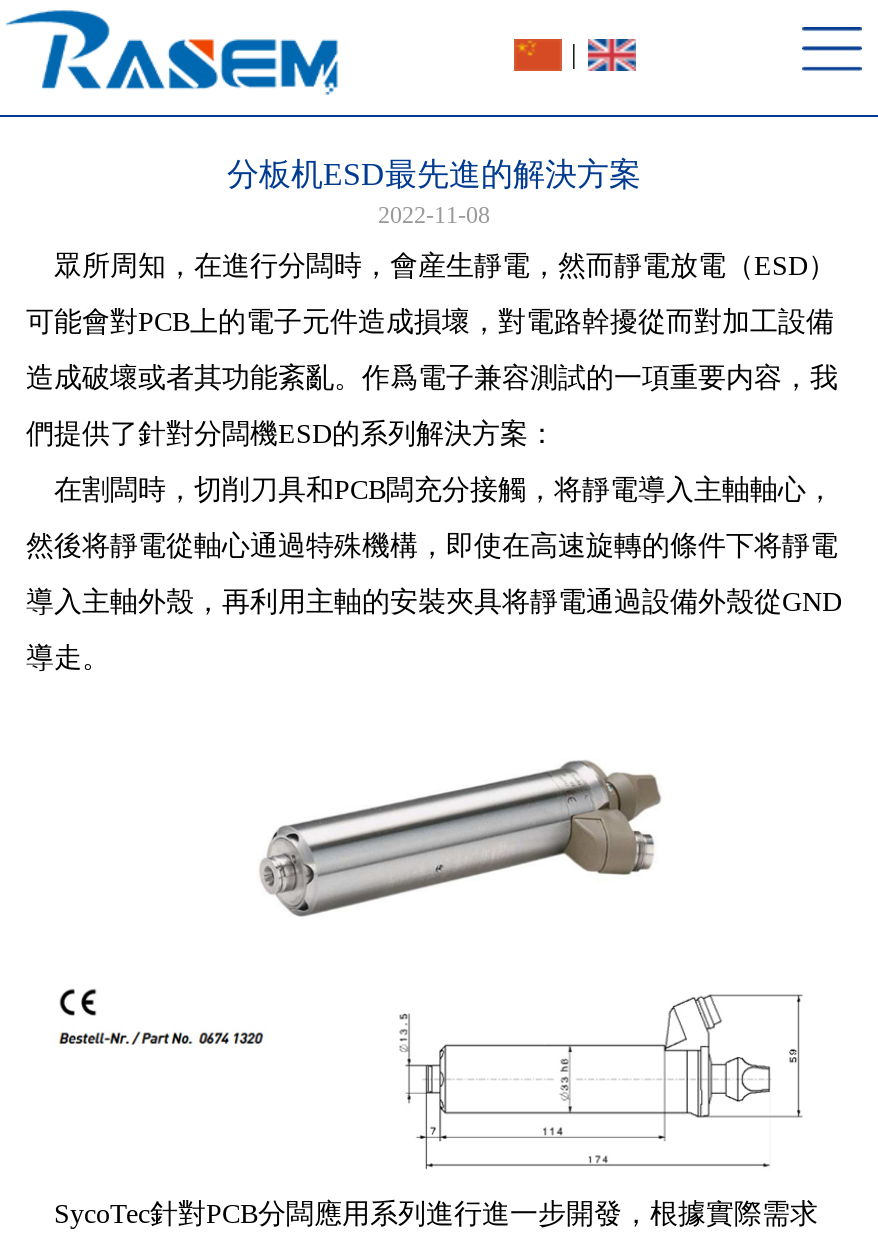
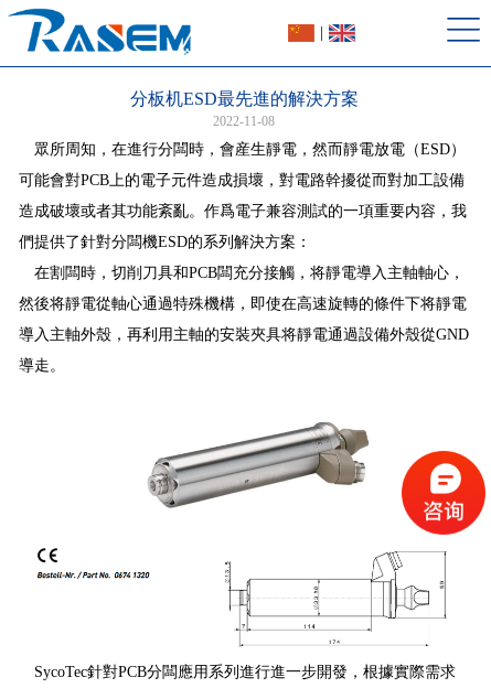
none -> [401,450,487,536] [image]

